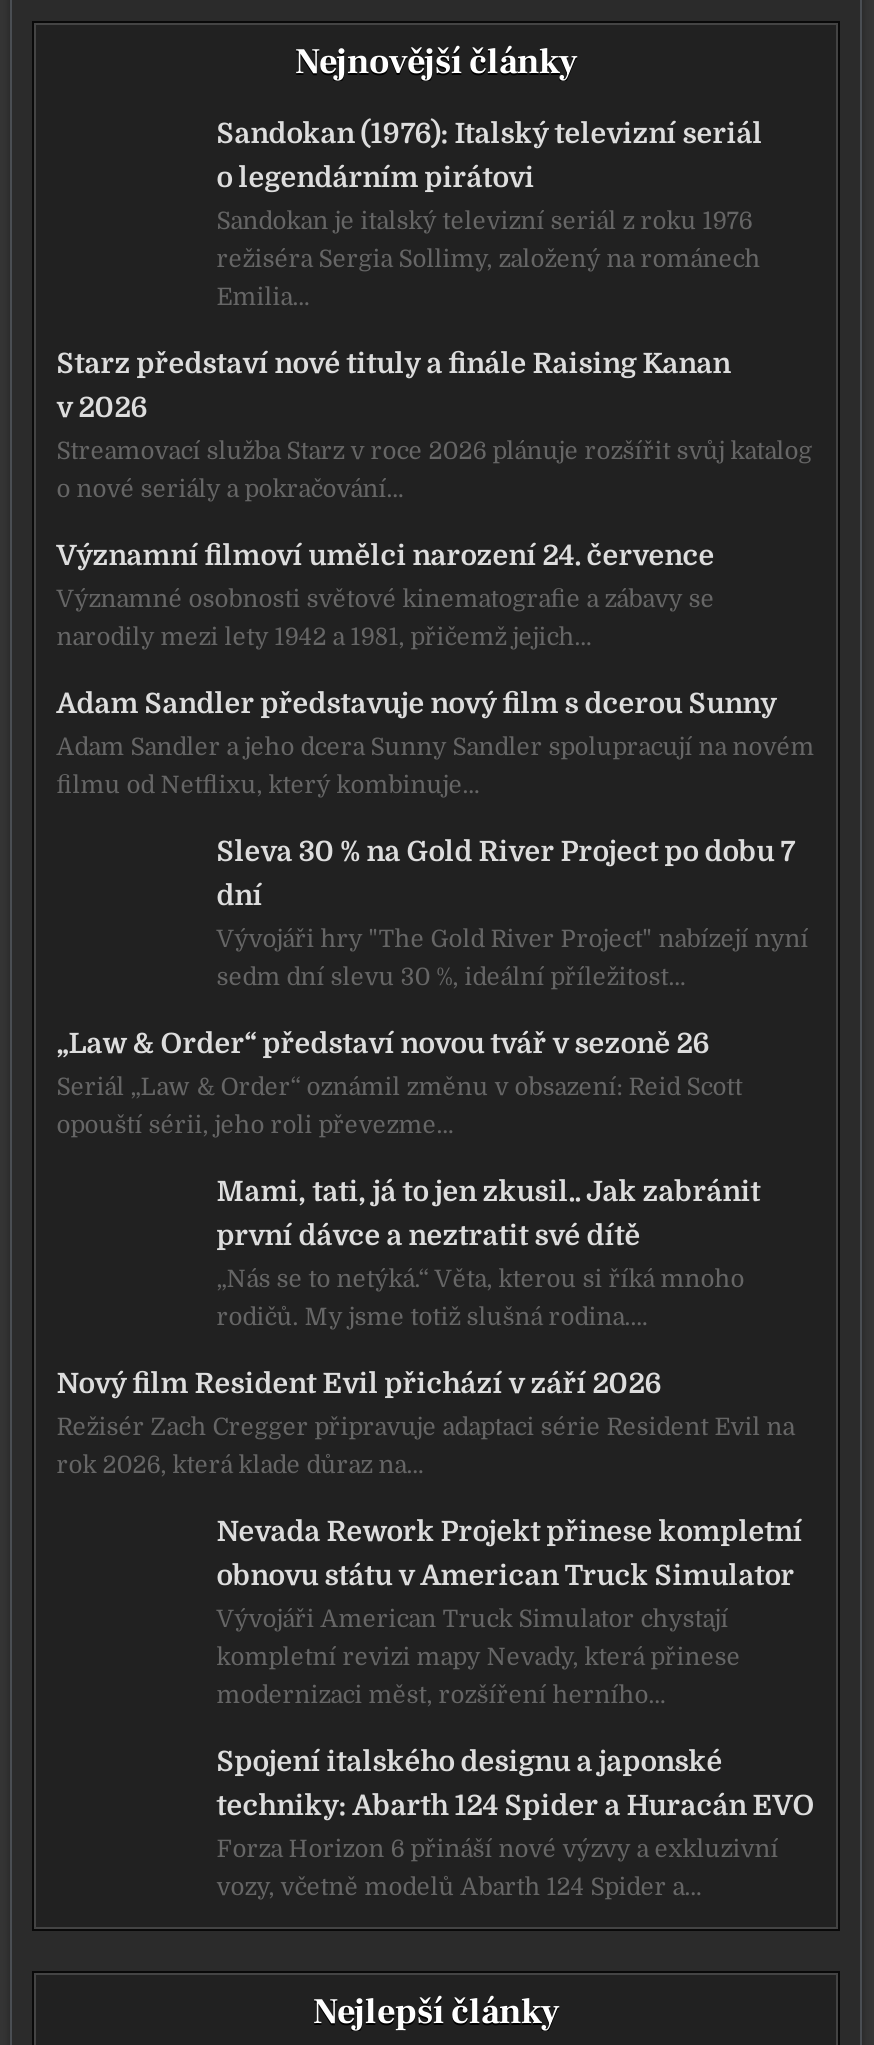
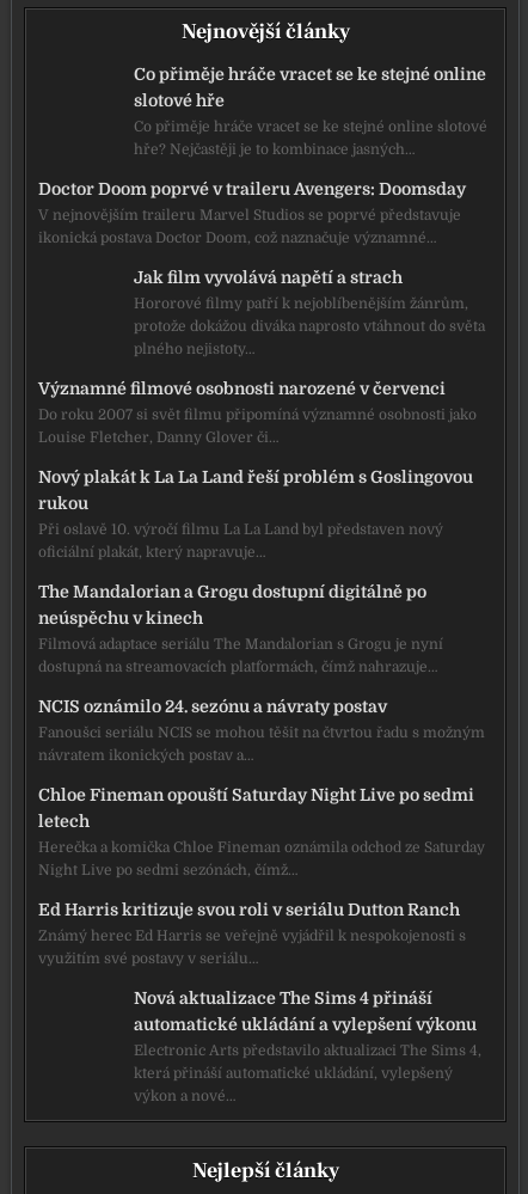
[216,117,762,311] Sandokan (1976): Italský televizní seriál | o legendárním pirátovi | Sandokan je italský televizní seriál z roku 1976 | režiséra Sergia Sollimy, založený na románech | Emilia… -> [134,65,488,158] Co přiměje hráče vracet se ke stejné online | slotové hře | Co přiměje hráče vracet se ke stejné online slotové | hře? Nejčastěji je to kombinace jasných…
[56,347,812,503] Starz představí nové tituly a finále Raising Kanan | v 2026 | Streamovací služba Starz v roce 2026 plánuje rozšířit svůj katalog | o nové seriály a pokračování… -> [38,179,466,246] Doctor Doom poprvé v traileru Avengers: Doomsday | V nejnovějším traileru Marvel Studios se poprvé představuje | ikonická postava Doctor Doom, což naznačuje významné…
[56,539,714,651] Významní filmoví umělci narození 24. července | Významné osobnosti světové kinematografie a zábavy se | narodily mezi lety 1942 a 1981, přičemž jejich… -> [134,268,485,357] Jak film vyvolává napětí a strach | Hororové filmy patří k nejoblíbenějším žánrům, | protože dokážou diváka naprosto vtáhnout do světa | plného nejistoty…
[56,687,814,799] Adam Sandler představuje nový film s dcerou Sunny | Adam Sandler a jeho dcera Sunny Sandler spolupracují na novém | filmu od Netflixu, který kombinuje… -> [38,379,477,446] Významné filmové osobnosti narozené v červenci | Do roku 2007 si svět filmu připomíná významné osobnosti jako | Louise Fletcher, Danny Glover či…
[216,835,808,991] Sleva 30 % na Gold River Project po dobu 7 | dní | Vývojáři hry "The Gold River Project" nabízejí nyní | sedm dní slevu 30 %, ideální příležitost… -> [38,467,473,561] Nový plakát k La La Land řeší problém s Goslingovou | rukou | Při oslavě 10. výročí filmu La La Land byl představen nový | oficiální plakát, který napravuje…
[56,1027,742,1139] „Law & Order“ představí novou tvář v sezoně 26 | Seriál „Law & Order“ oznámil změnu v obsazení: Reid Scott | opouští sérii, jeho roli převezme… -> [38,582,443,675] The Mandalorian a Grogu dostupní digitálně po | neúspěchu v kinech | Filmová adaptace seriálu The Mandalorian s Grogu je nyní | dostupná na streamovacích platformách, čímž nahrazuje…
[216,1175,760,1331] Mami, tati, já to jen zkusil.. Jak zabránit | první dávce a neztratit své dítě | „Nás se to netýká.“ Věta, kterou si říká mnoho | rodičů. My jsme totiž slušná rodina.… -> [38,697,485,764] NCIS oznámilo 24. sezónu a návraty postav | Fanoušci seriálu NCIS se mohou těšit na čtvrtou řadu s možným | návratem ikonických postav a…
[56,1367,794,1479] Nový film Resident Evil přichází v září 2026 | Režisér Zach Cregger připravuje adaptaci série Resident Evil na | rok 2026, která klade důraz na… -> [38,785,485,878] Chloe Fineman opouští Saturday Night Live po sedmi | letech | Herečka a komička Chloe Fineman oznámila odchod ze Saturday | Night Live po sedmi sezónách, čímž…
[216,1515,802,1709] Nevada Rework Projekt přinese kompletní | obnovu státu v American Truck Simulator | Vývojáři American Truck Simulator chystají | kompletní revizi mapy Nevady, která přinese | modernizaci měst, rozšíření herního… -> [38,900,466,967] Ed Harris kritizuje svou roli v seriálu Dutton Ranch | Známý herec Ed Harris se veřejně vyjádřil k nespokojenosti s | využitím své postavy v seriálu…
[216,1745,814,1901] Spojení italského designu a japonské | techniky: Abarth 124 Spider a Huracán EVO | Forza Horizon 6 přináší nové výzvy a exkluzivní | vozy, včetně modelů Abarth 124 Spider a… -> [134,988,482,1104] Nová aktualizace The Sims 4 přináší | automatické ukládání a vylepšení výkonu | Electronic Arts představilo aktualizaci The Sims 4, | která přináší automatické ukládání, vylepšený | výkon a nové…

